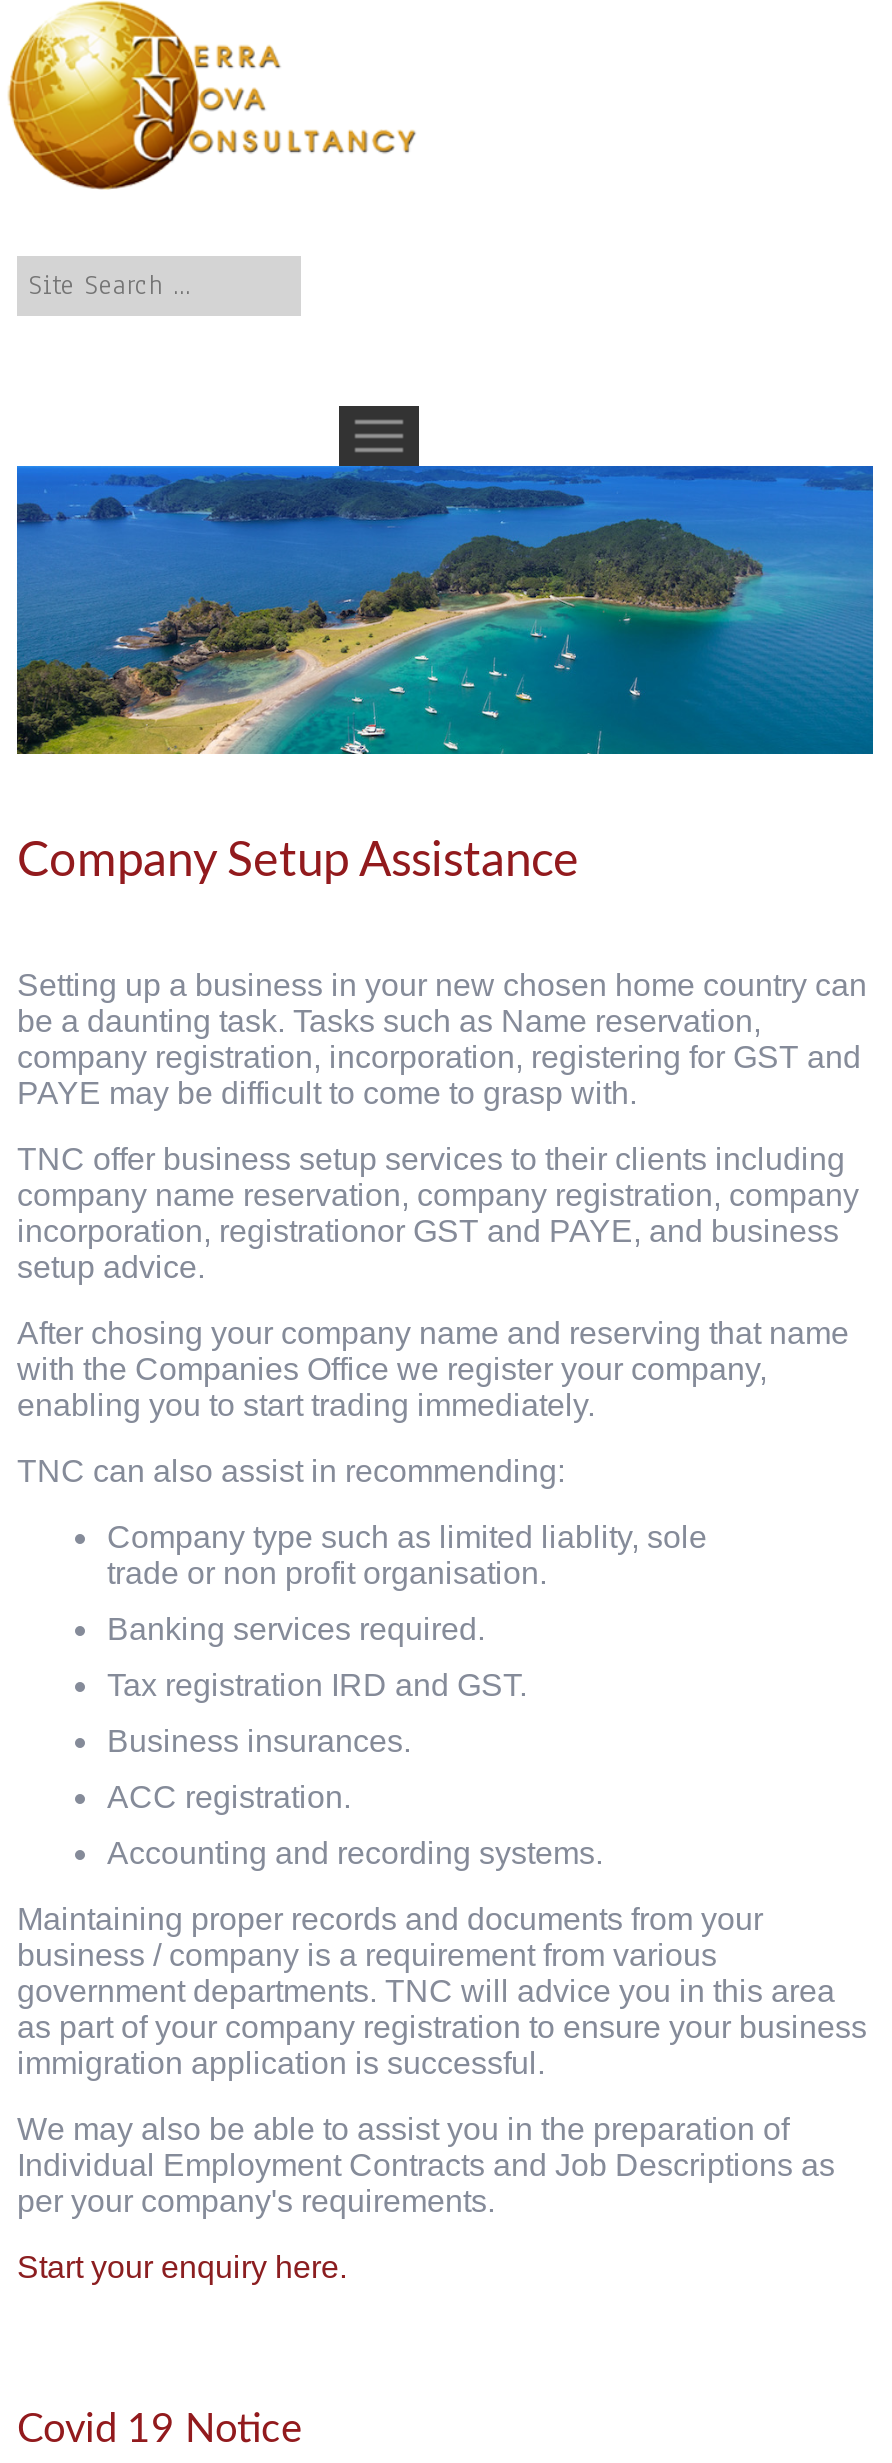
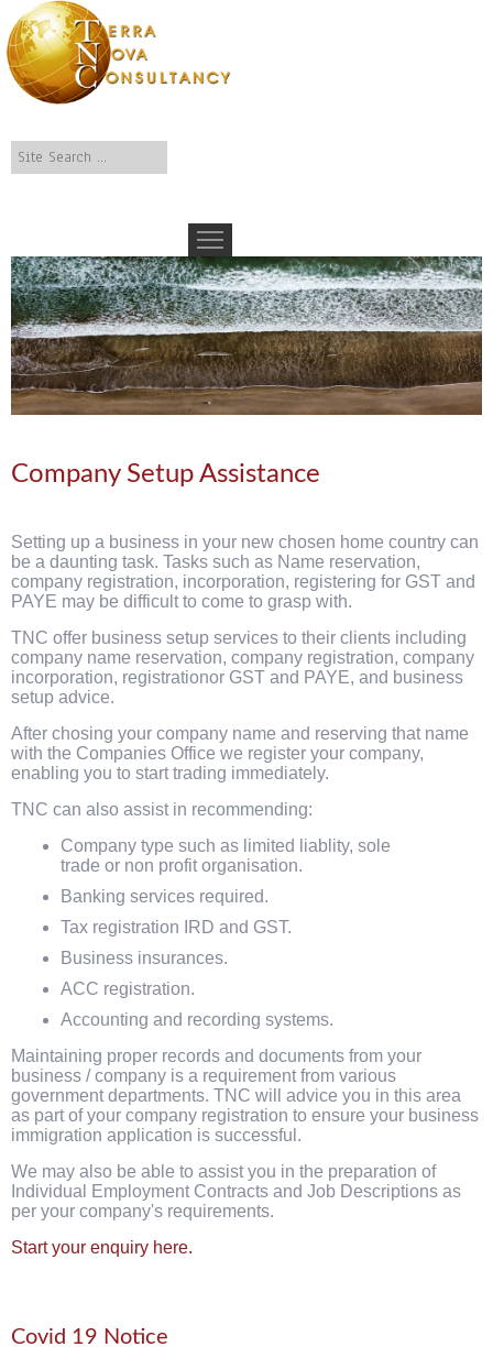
[15,464,875,756] [image] -> [10,255,483,416] [image]

